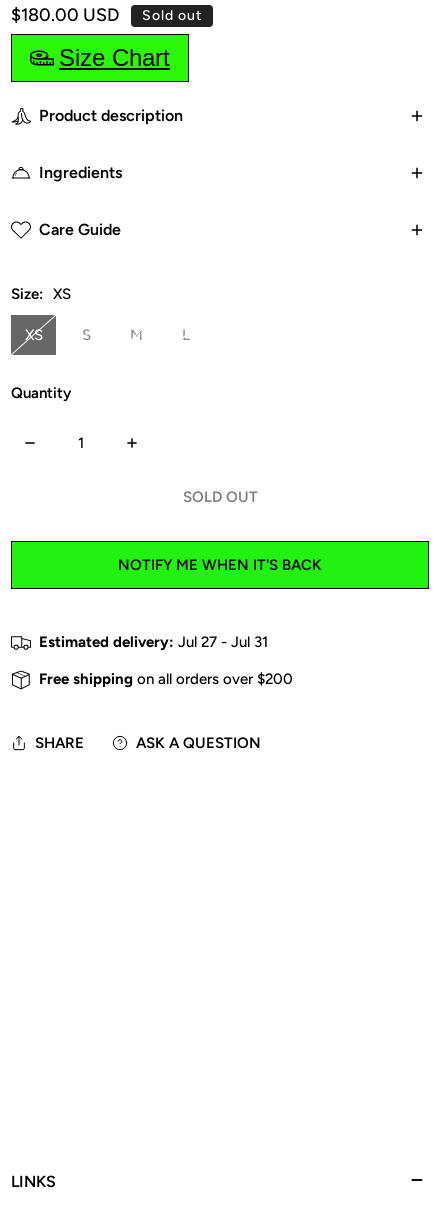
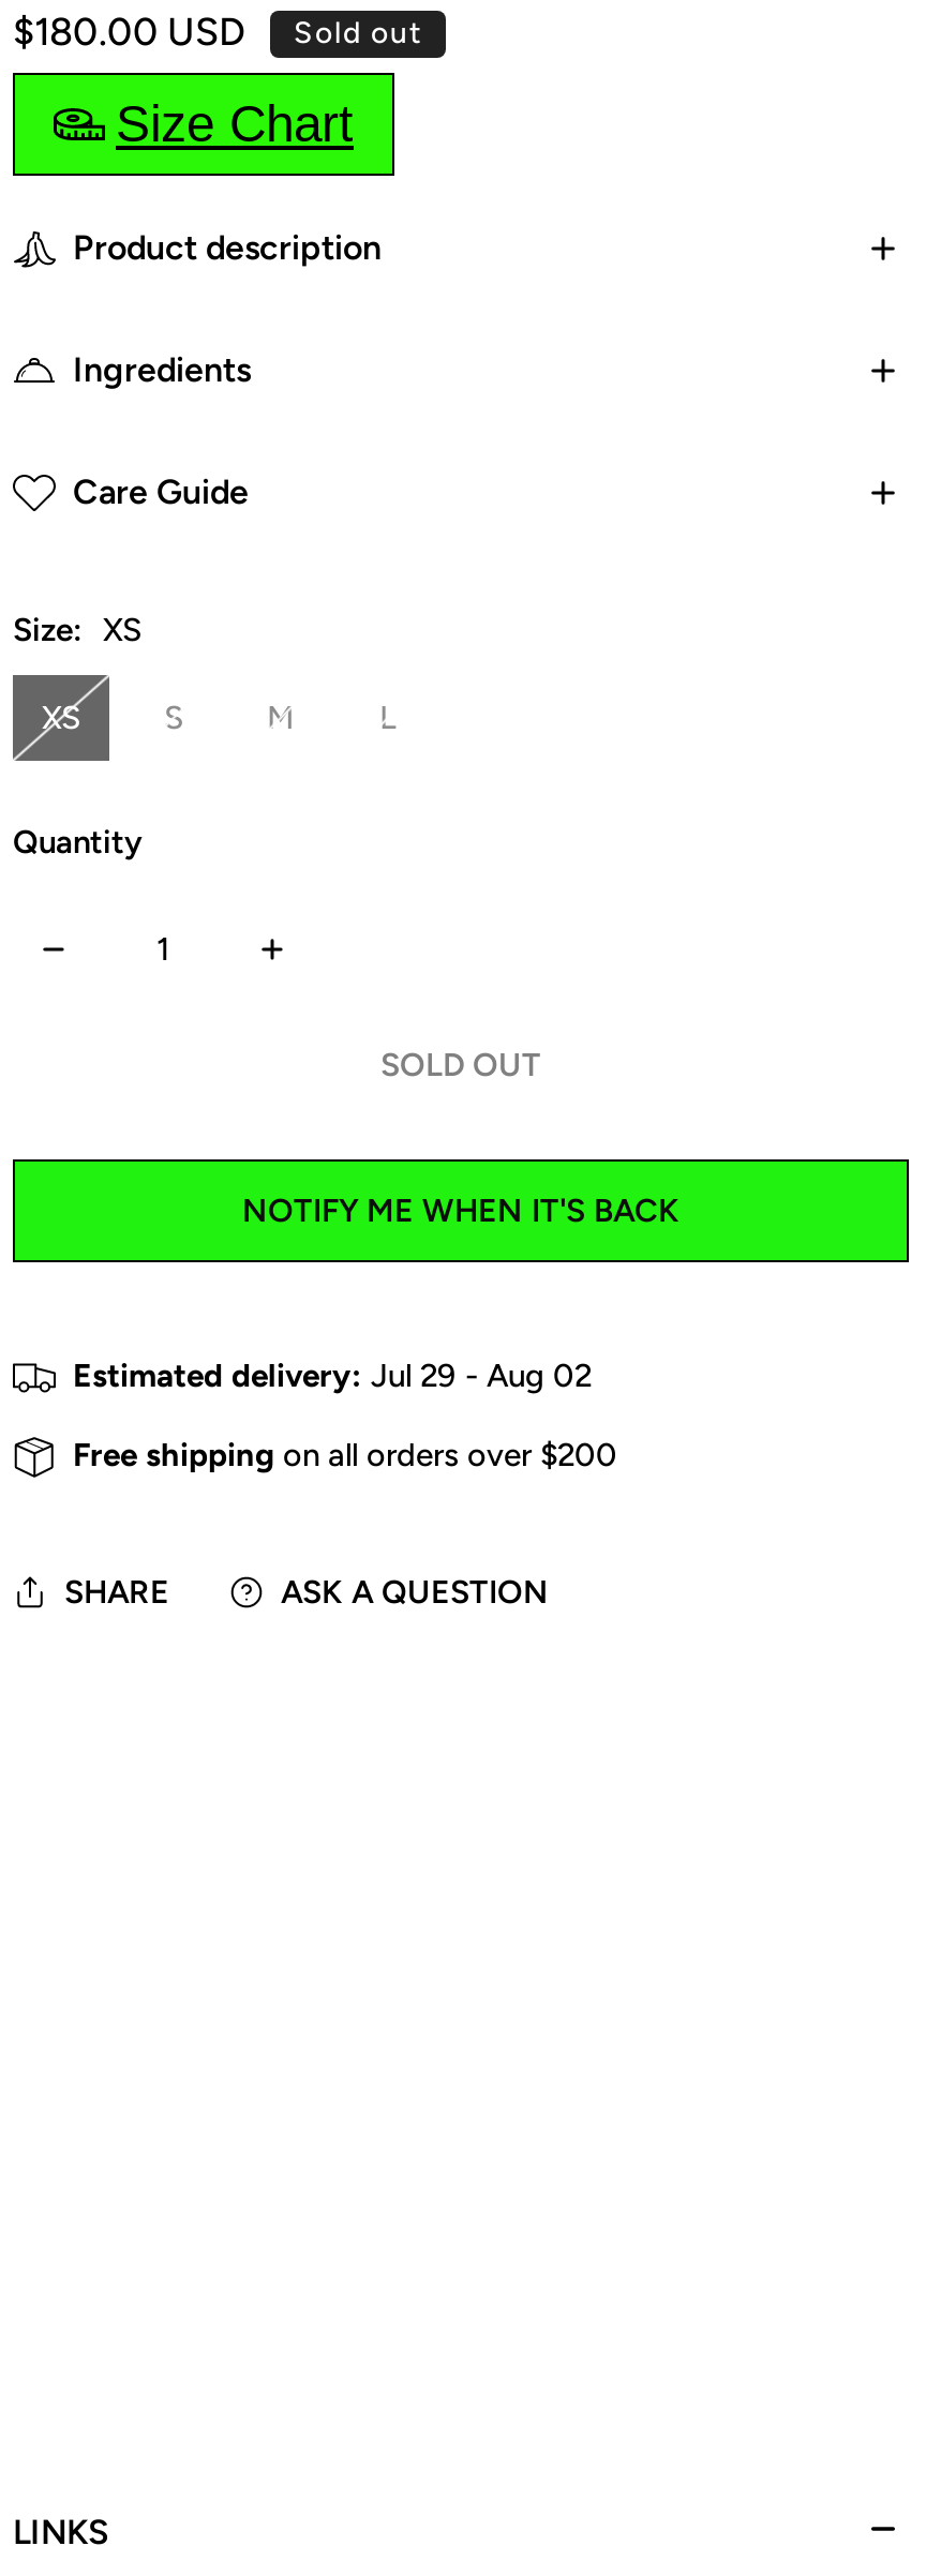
[39,633,268,651] Estimated delivery: Jul 27 - Jul 31 -> [73,1357,592,1396] Estimated delivery: Jul 29 - Aug 02

